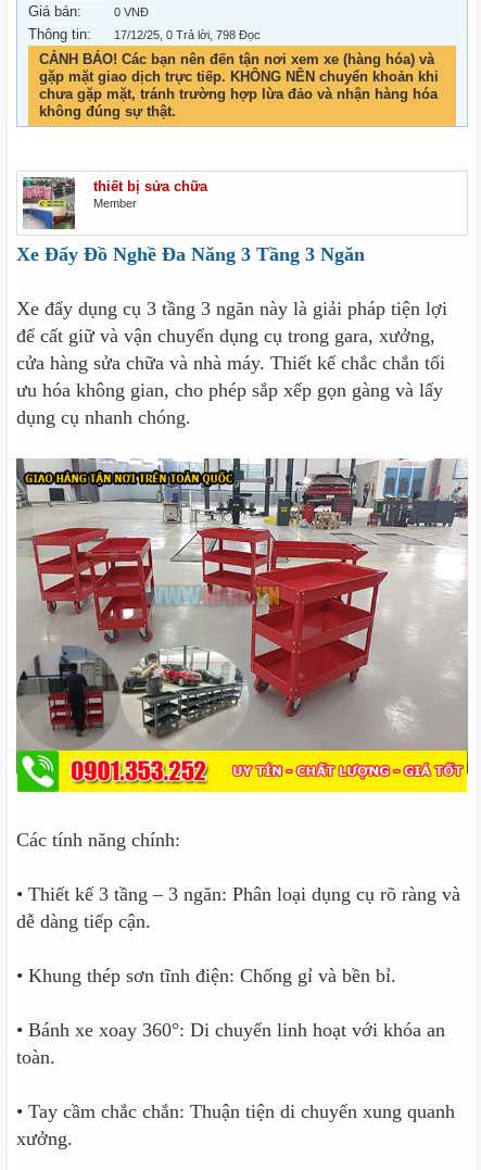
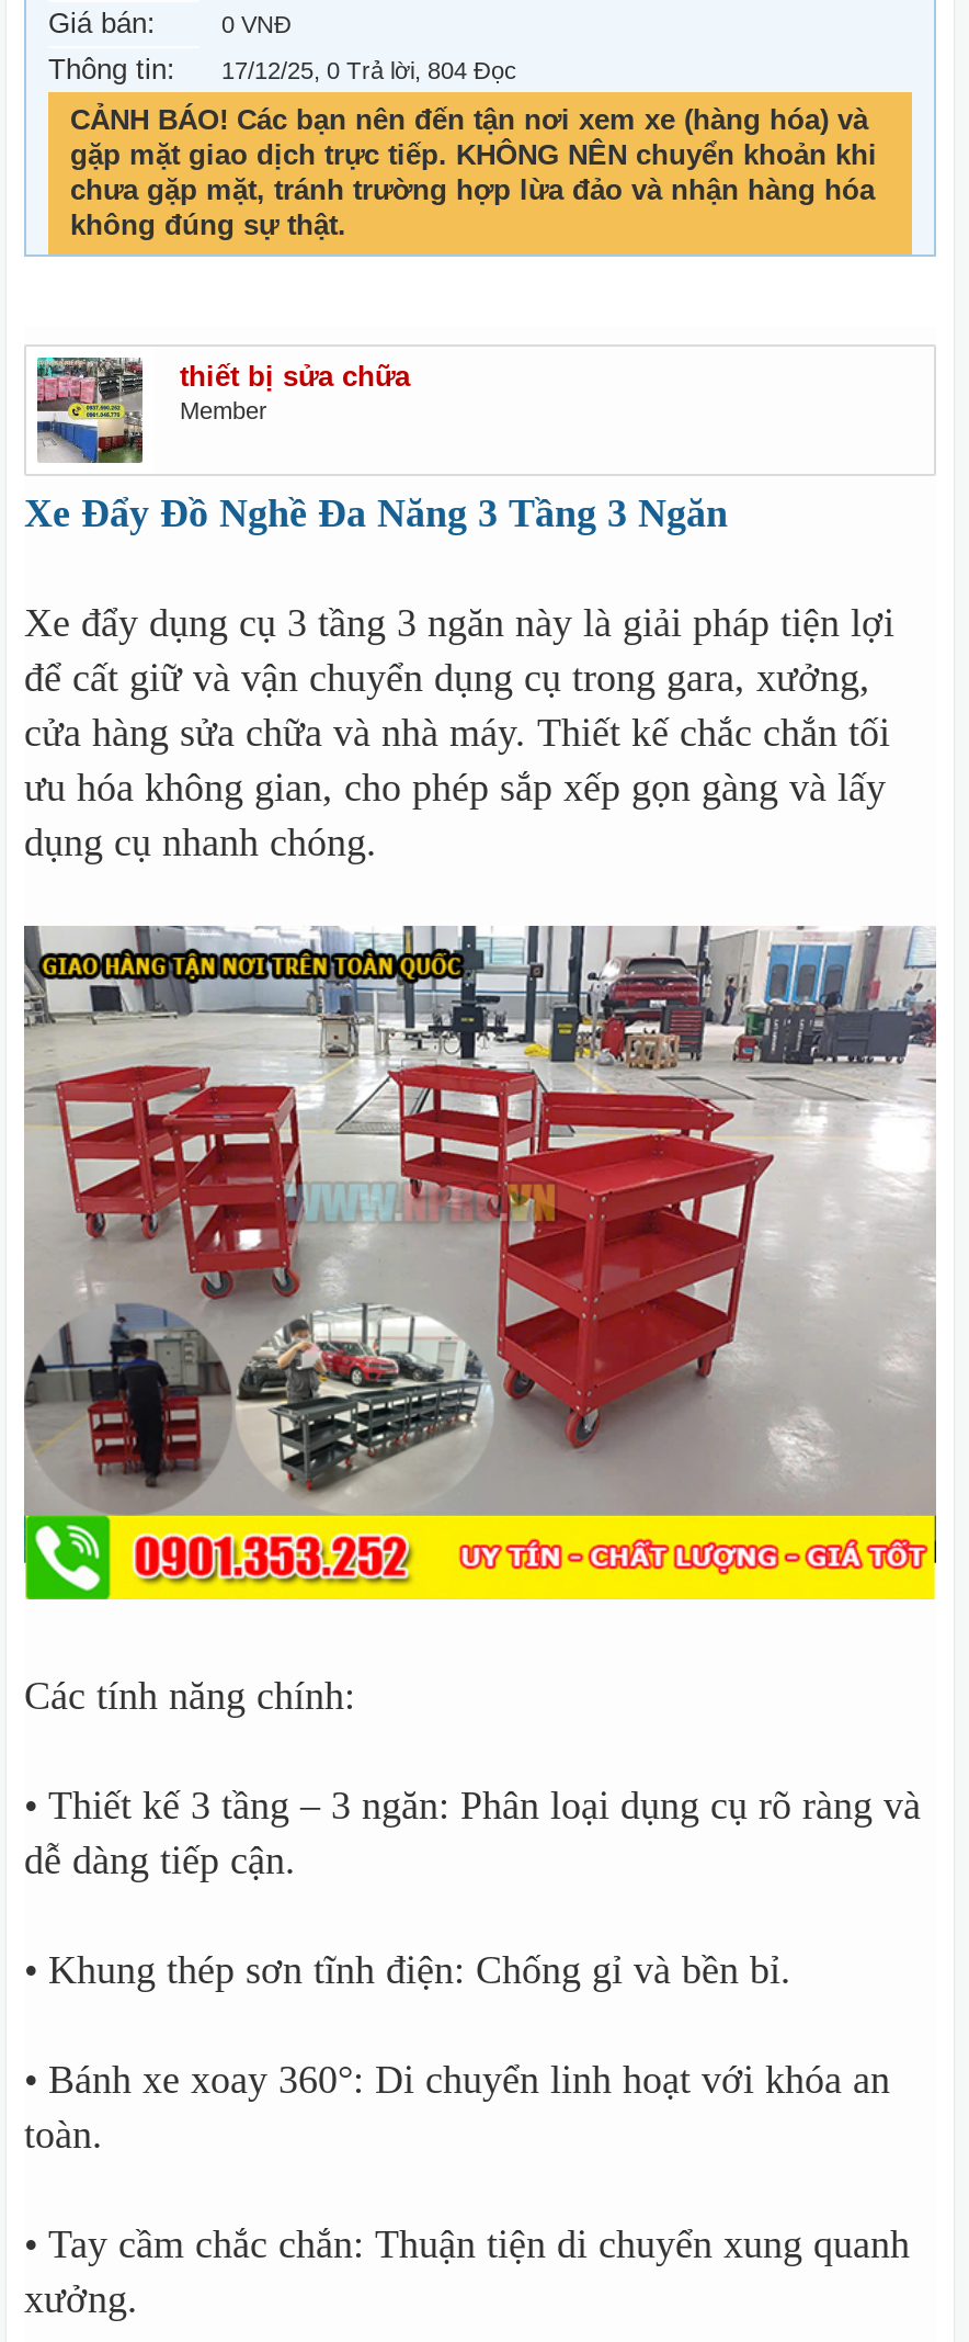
[28,26,261,42] Thông tin: 17/12/25, 0 Trả lời, 798 Đọc -> [48,53,517,86] Thông tin: 17/12/25, 0 Trả lời, 804 Đọc

